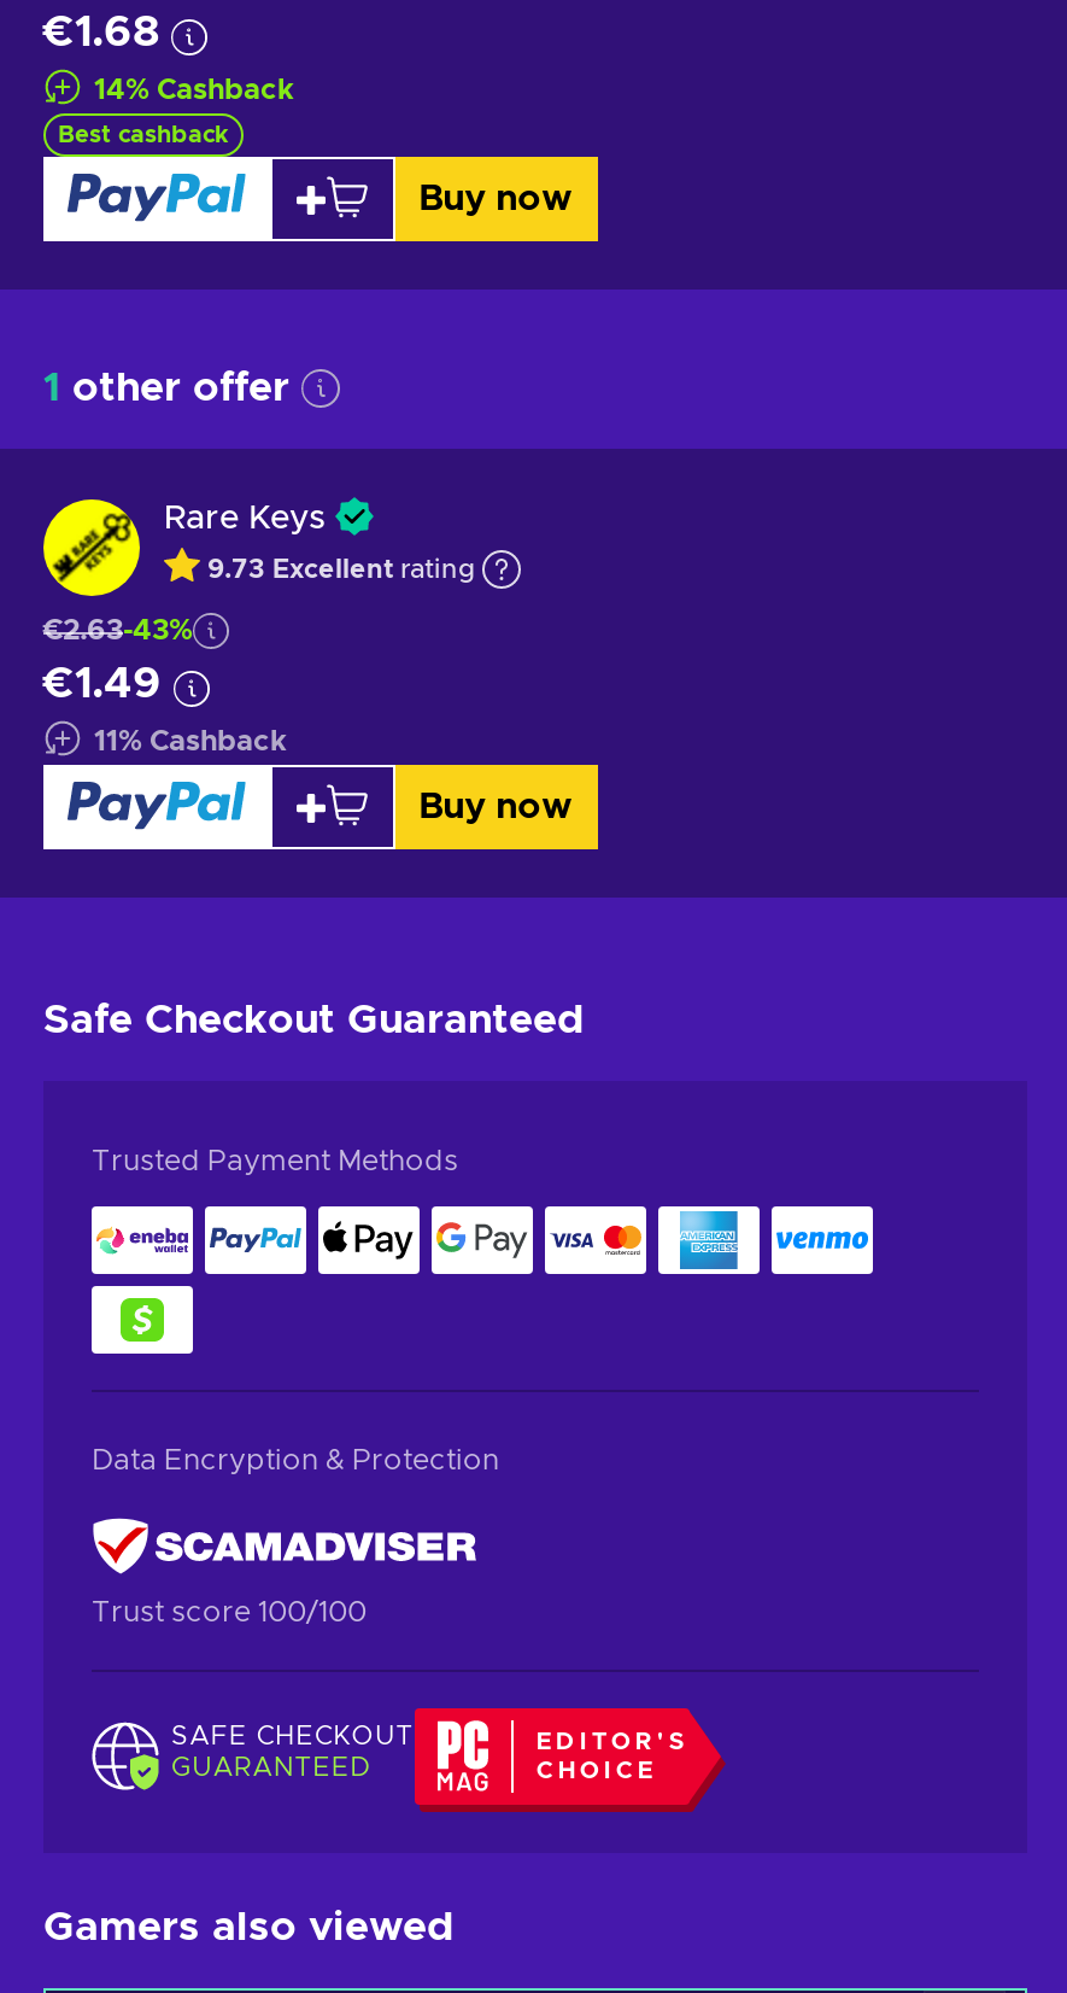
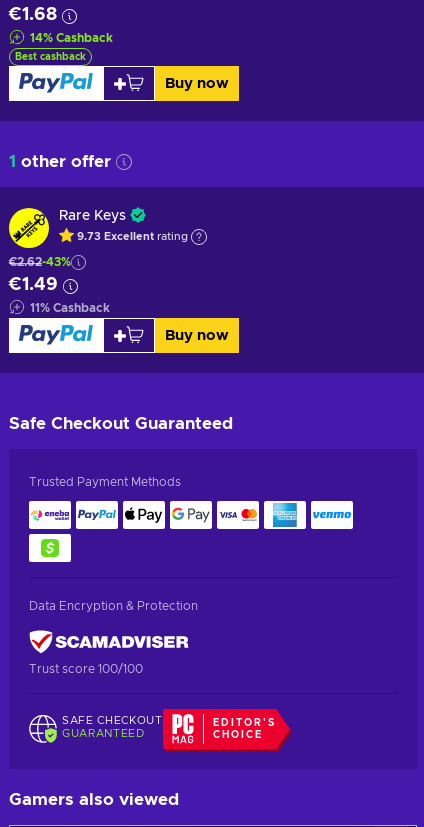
[43,614,193,643] €2.63-43% -> [9,256,71,268] €2.62-43%

